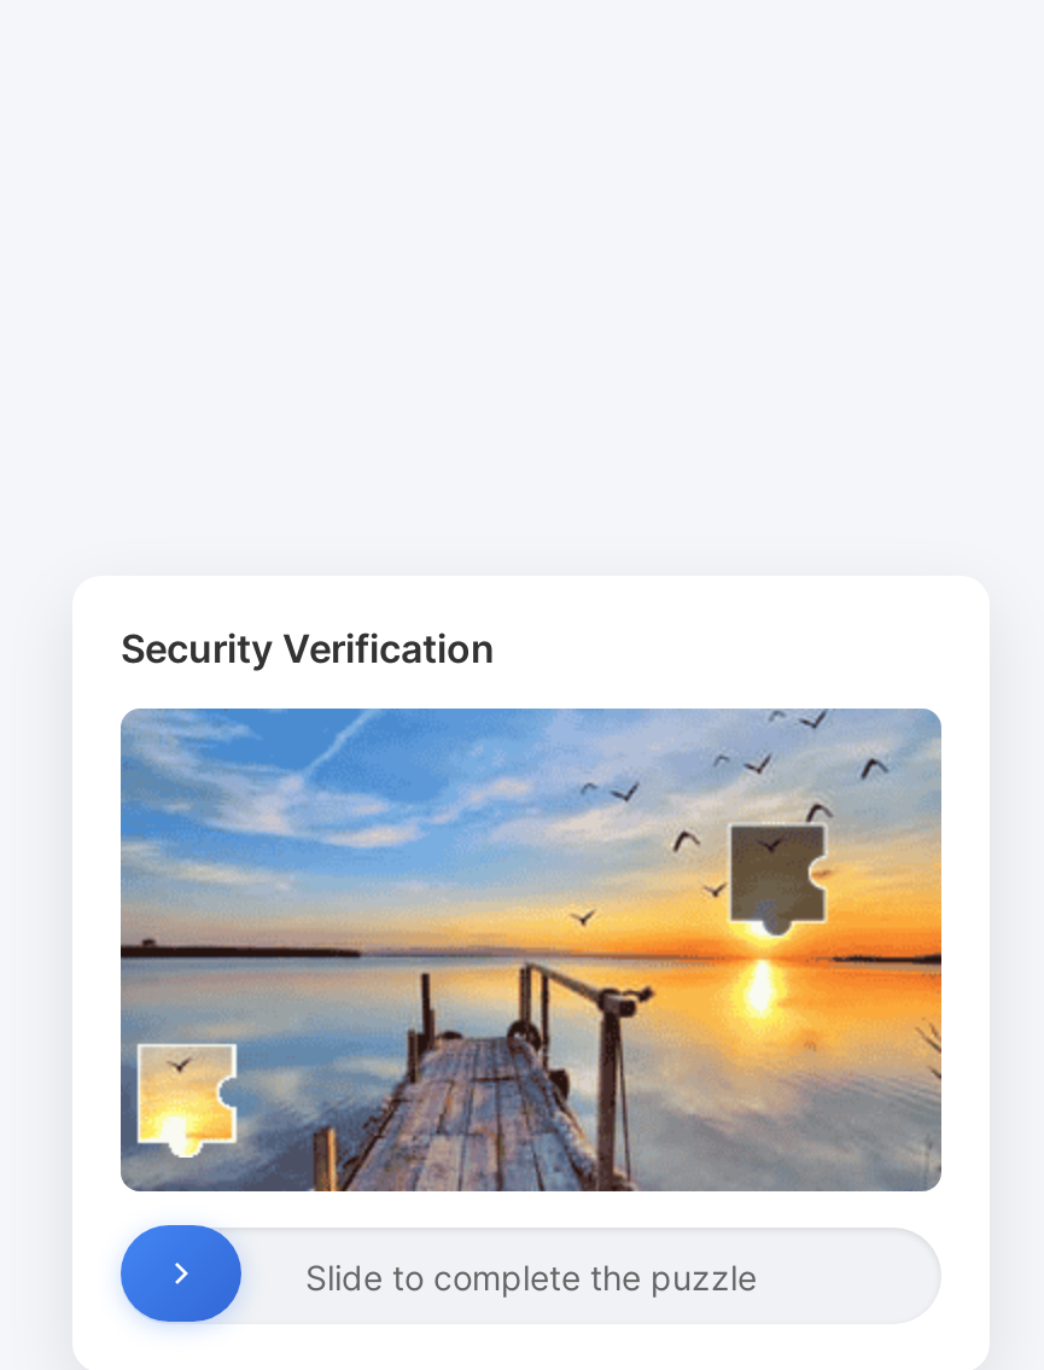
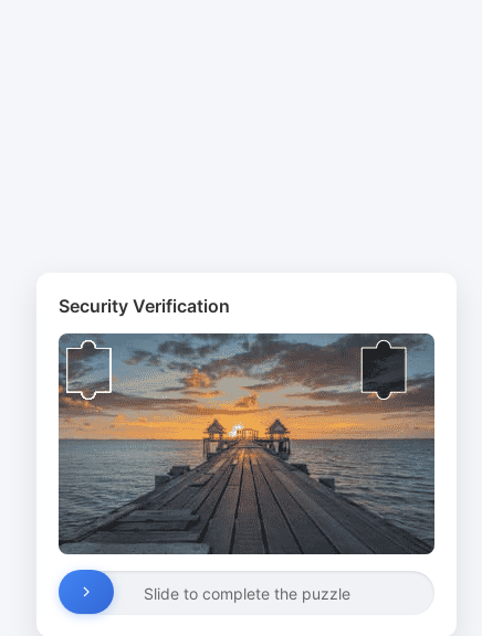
[118,706,944,1194] [image] -> [57,332,436,555] [image]

